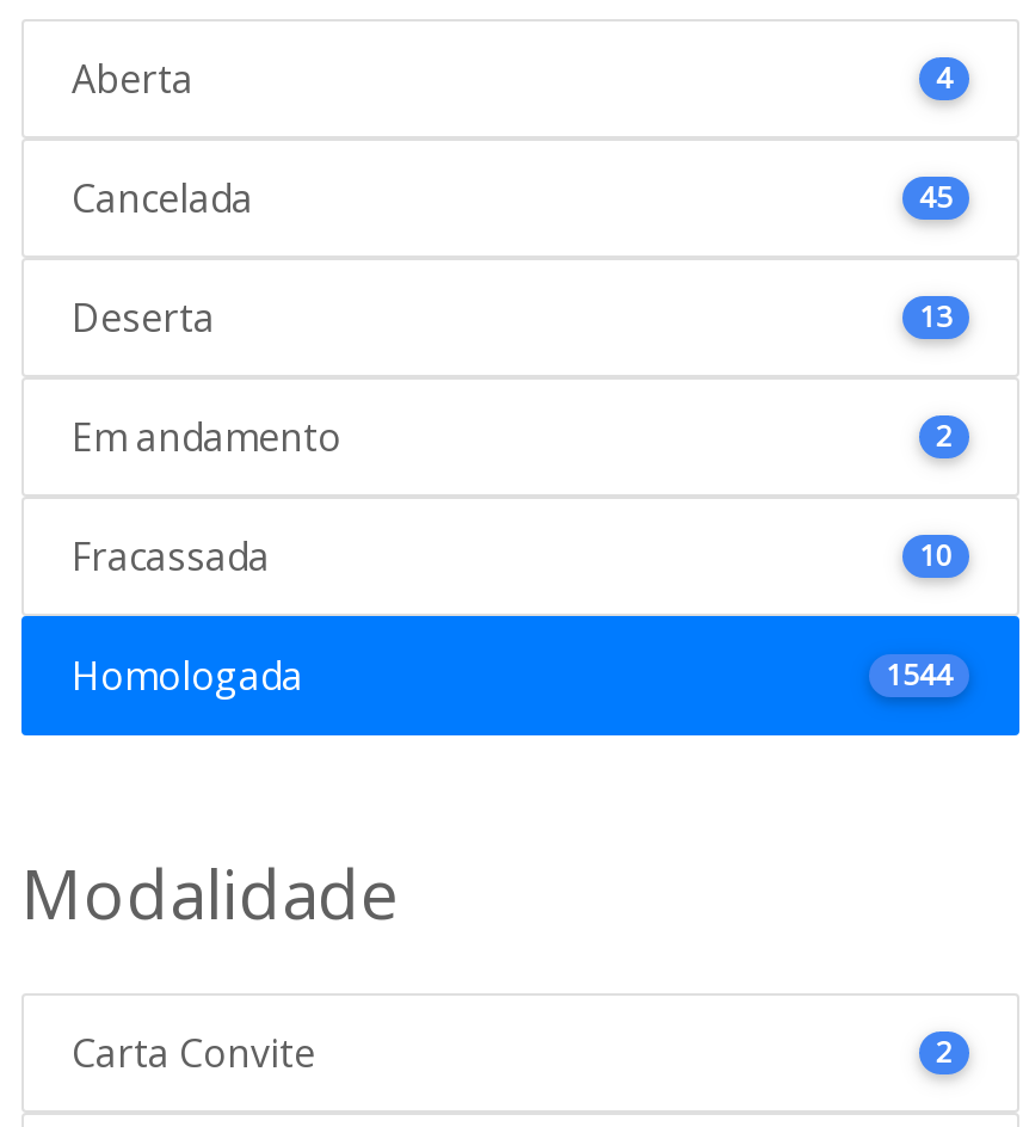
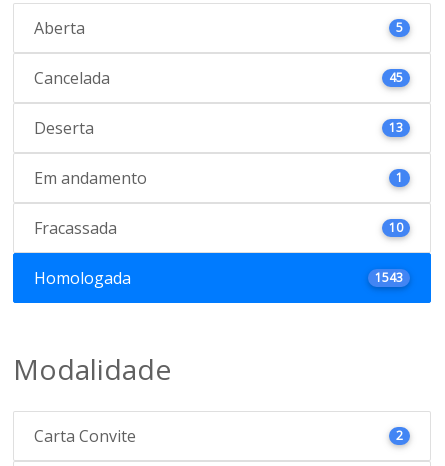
[935,56,952,97] 4 -> [396,19,403,36] 5
[935,415,952,455] 2 -> [396,169,403,186] 1
[885,653,952,694] 1544 -> [375,269,403,286] 1543

